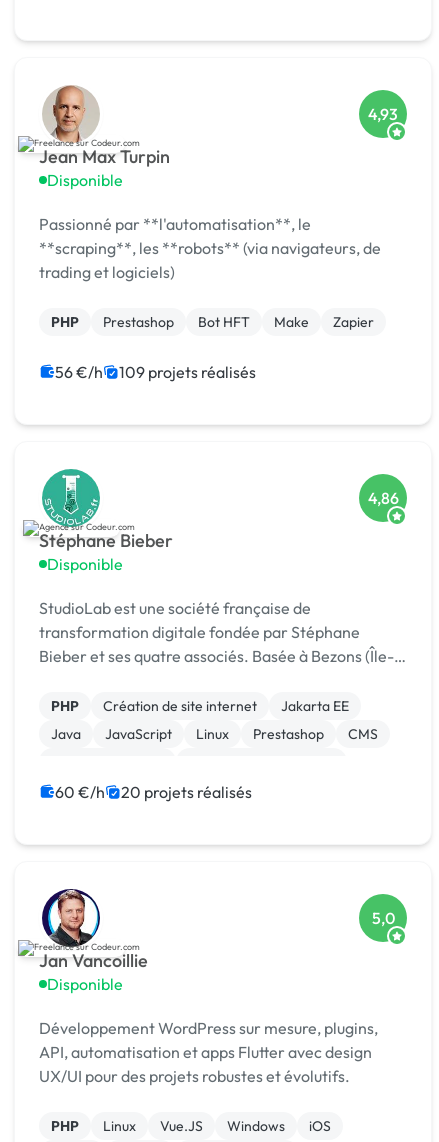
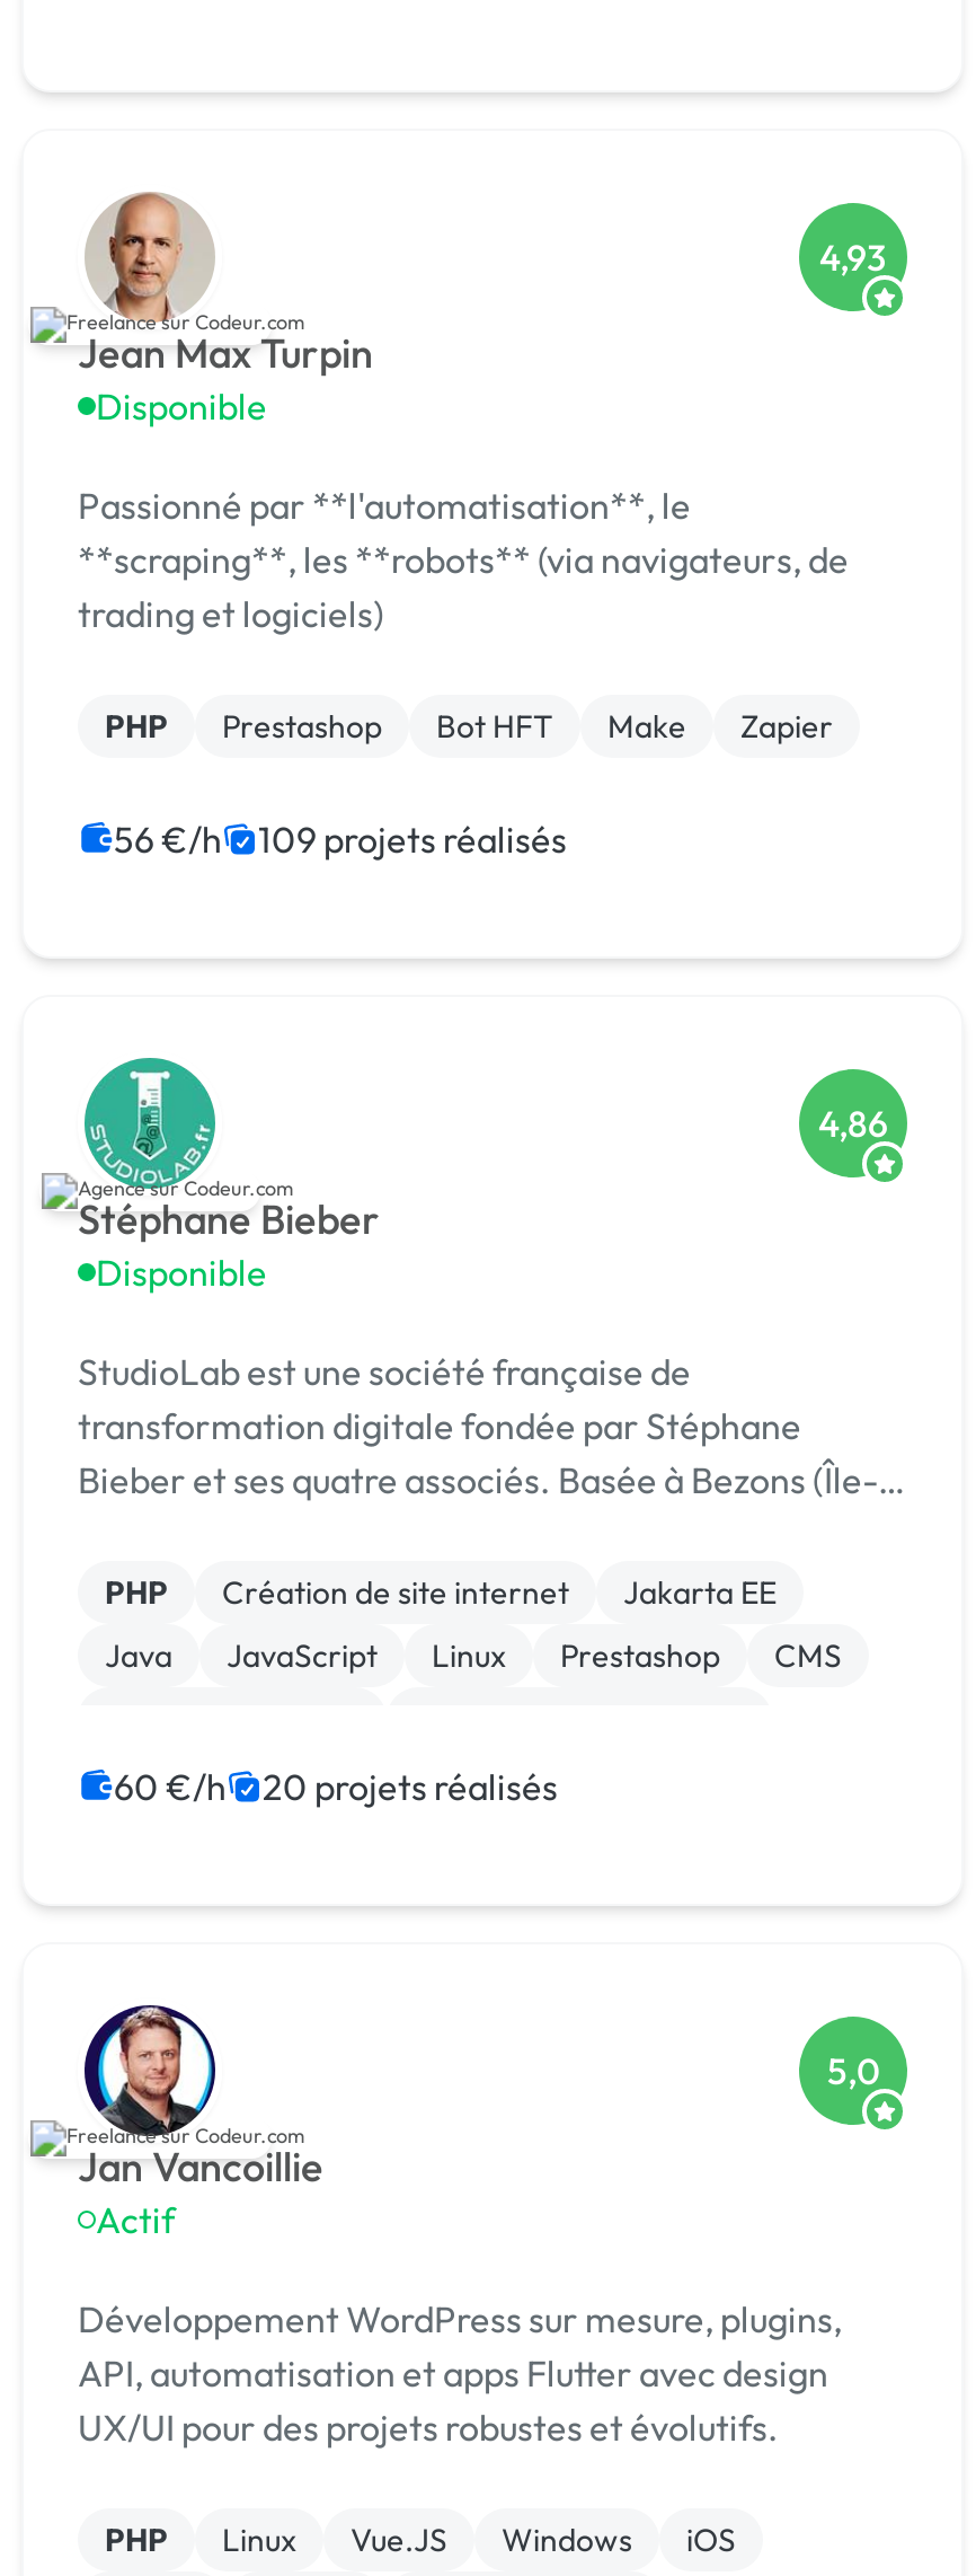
[47,974,123,994] Disponible -> [96,2197,175,2243] Actif

